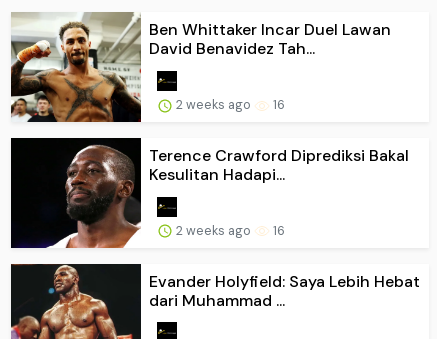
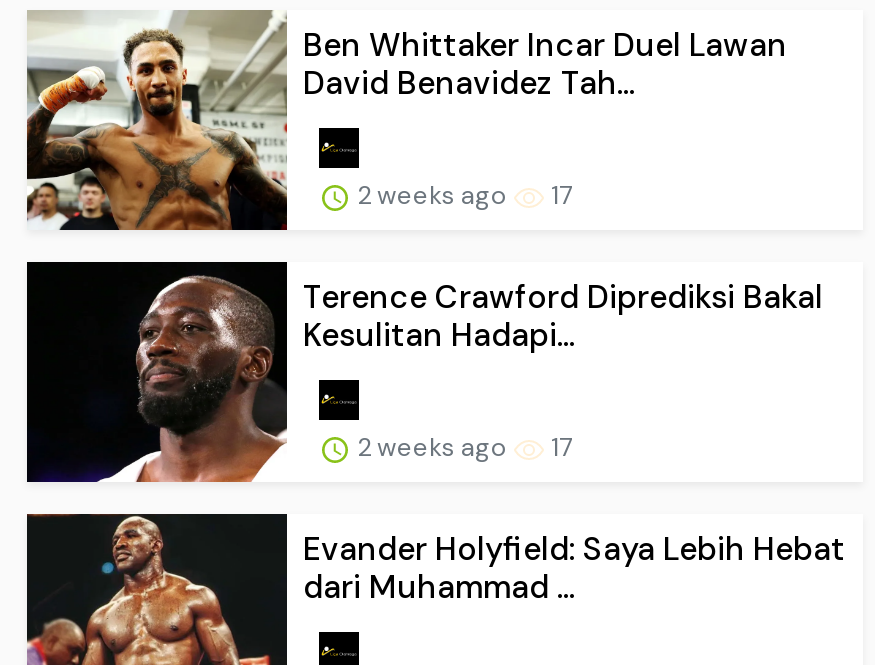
[173,96,285,113] 2 weeks ago 16 -> [351,179,573,213] 2 weeks ago 17
[173,221,285,238] 2 weeks ago 16 -> [351,430,573,464] 2 weeks ago 17

